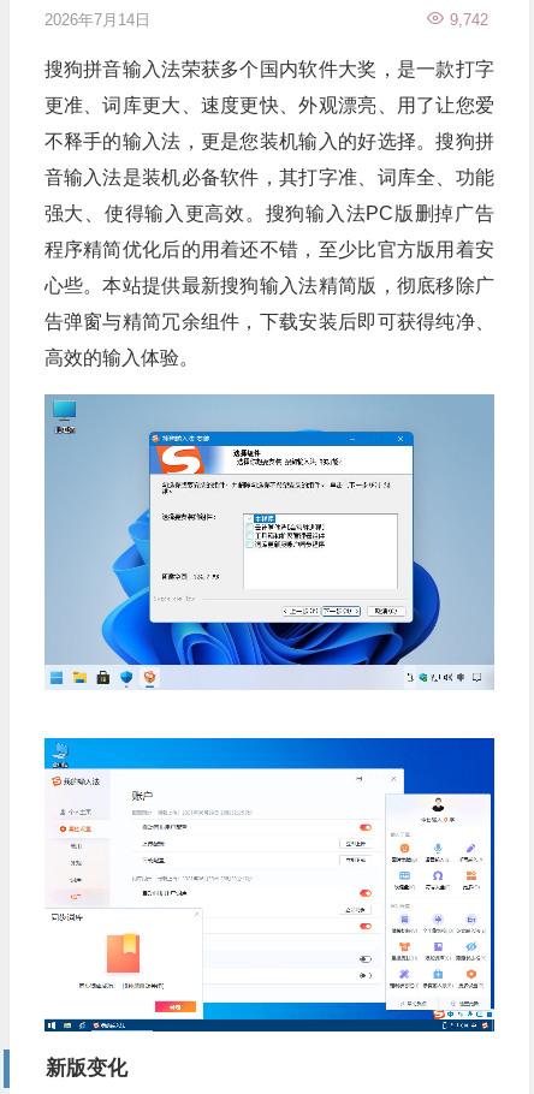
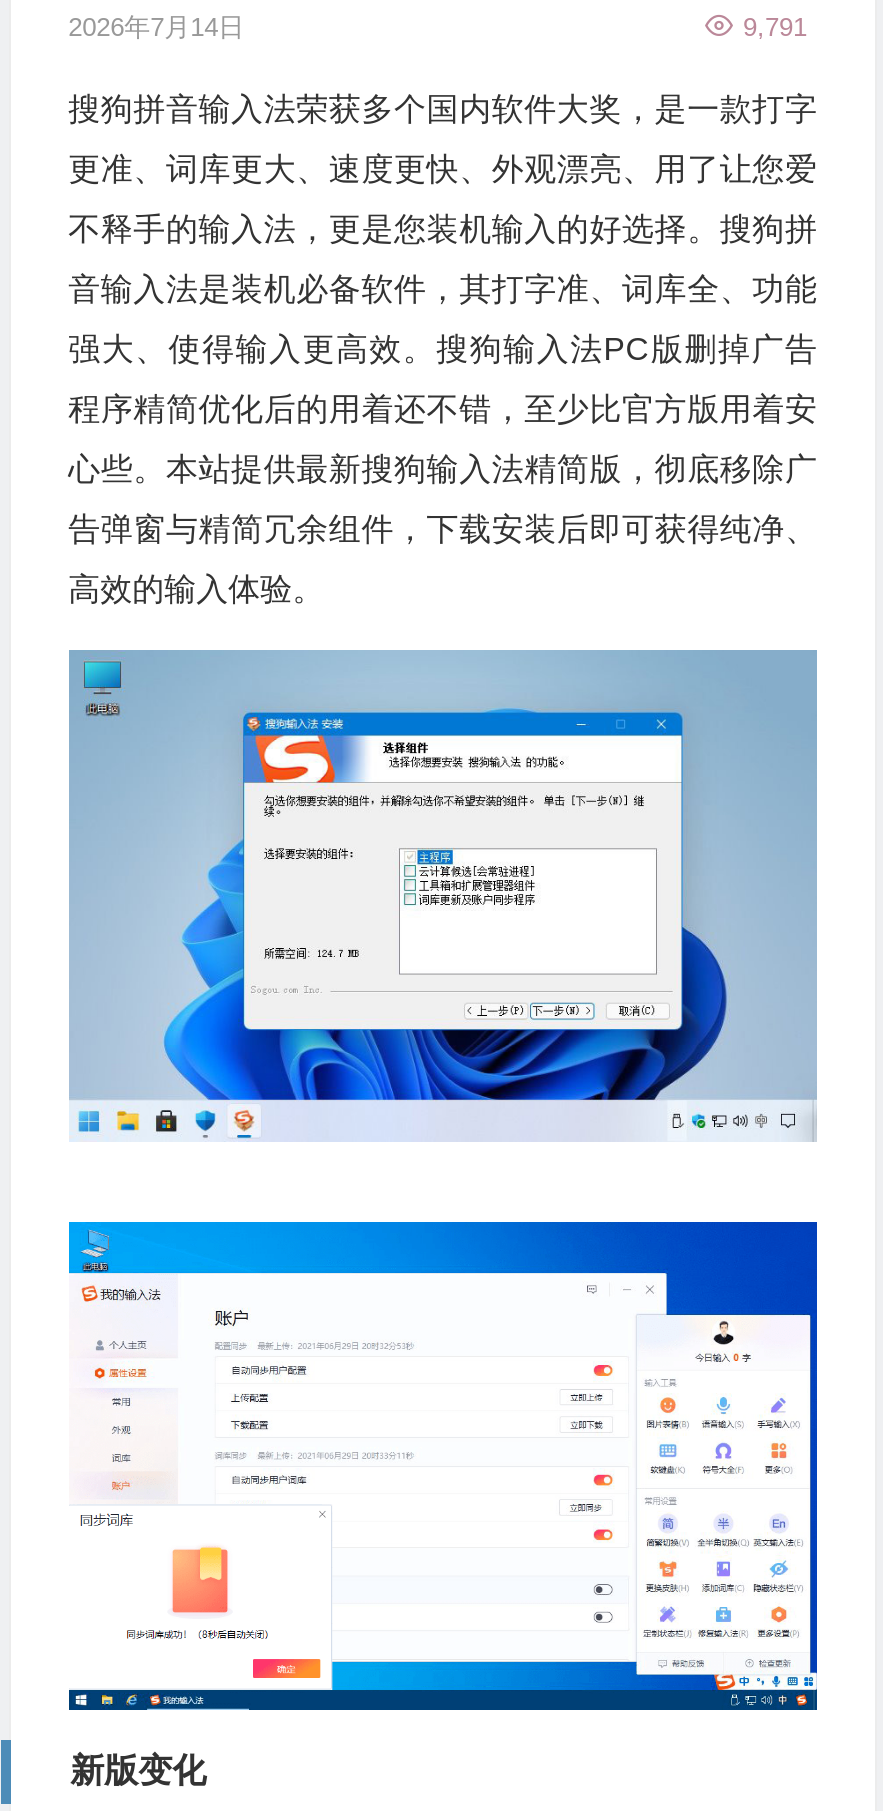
[450,11,488,29] 9,742 -> [743,12,807,42] 9,791

